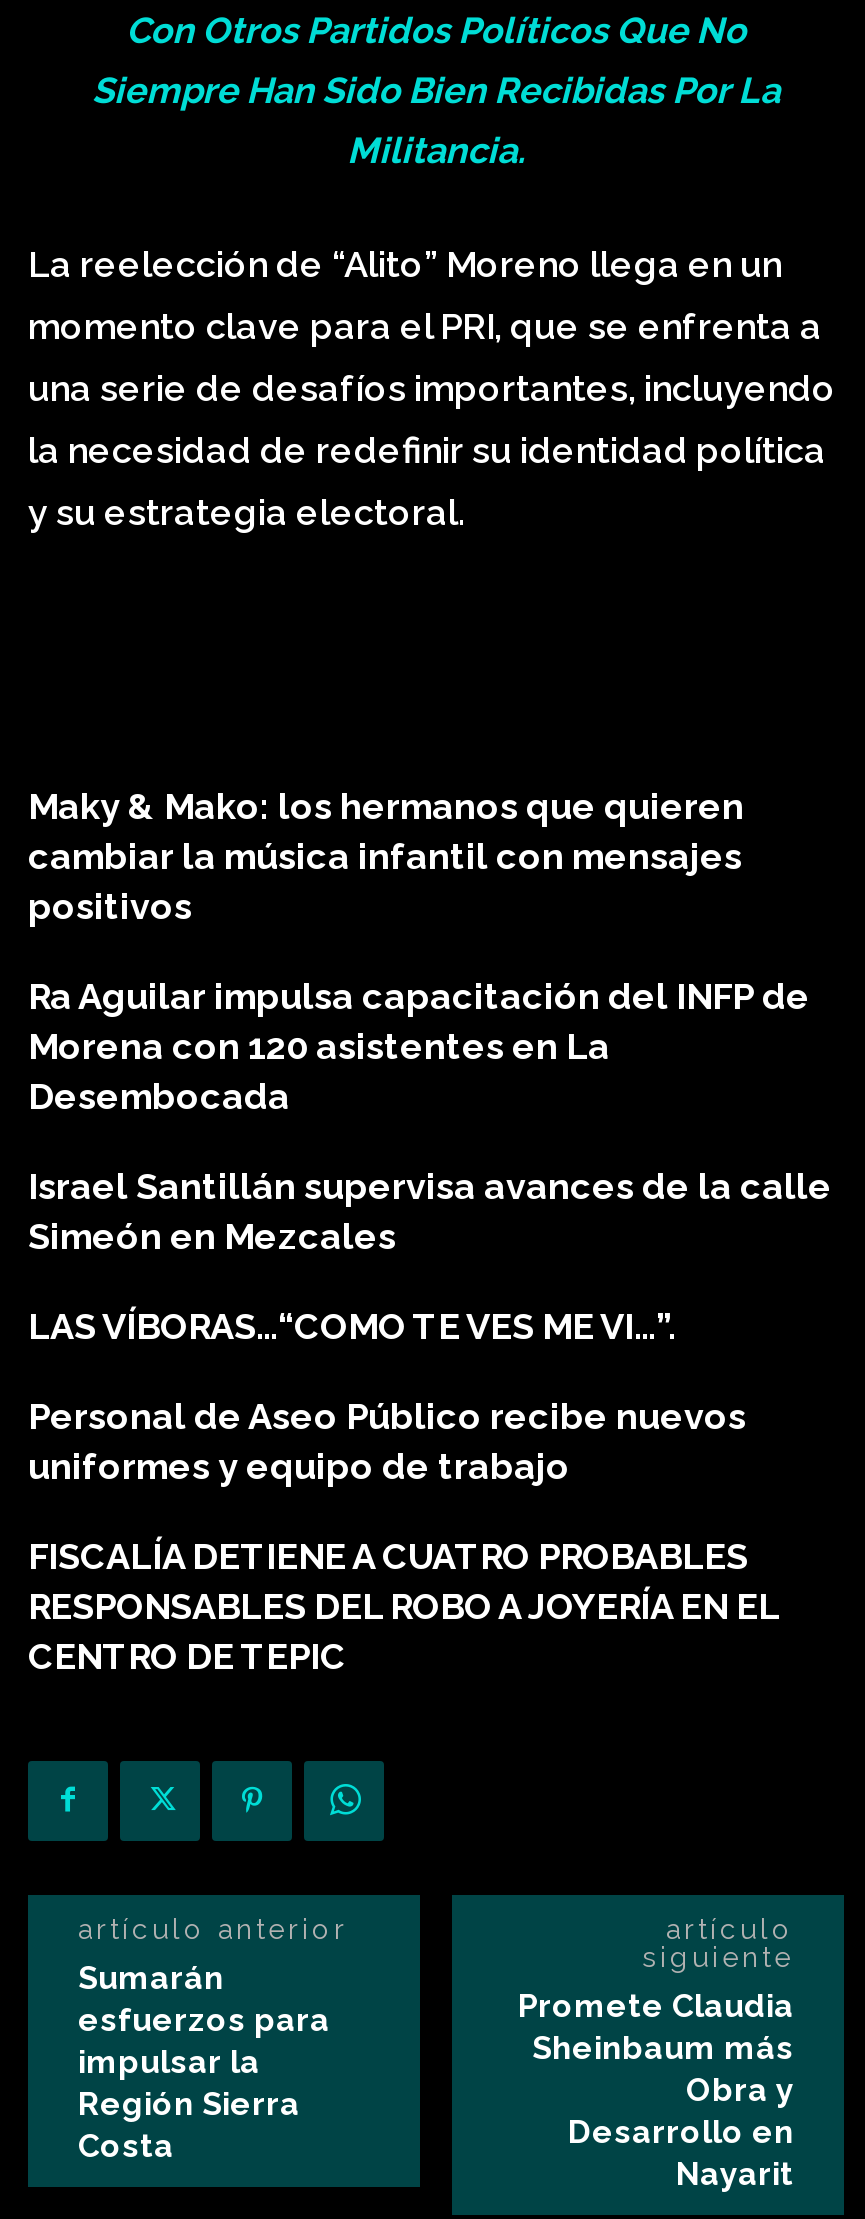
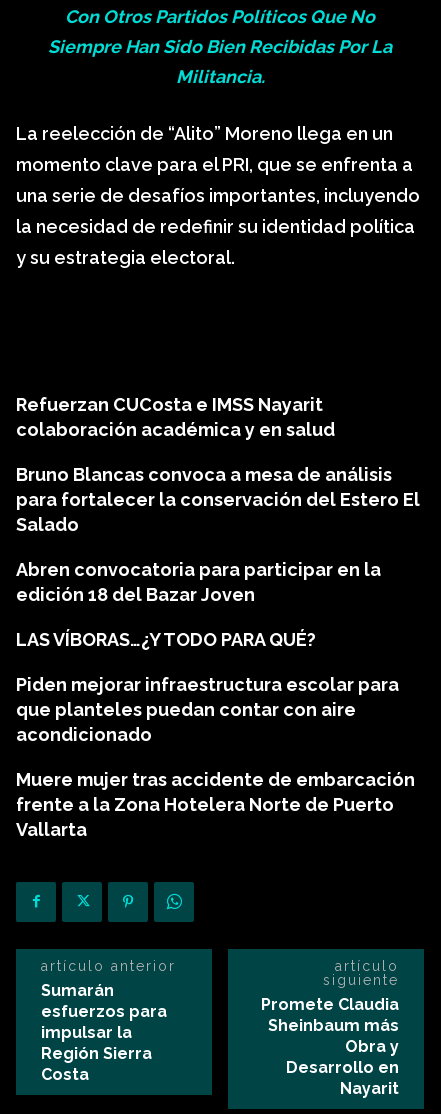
[28,786,744,928] Maky & Mako: los hermanos que quieren | cambiar la música infantil con mensajes | positivos -> [16,394,335,440] Refuerzan CUCosta e IMSS Nayarit | colaboración académica y en salud
[28,976,810,1118] Ra Aguilar impulsa capacitación del INFP de | Morena con 120 asistentes en La | Desembocada -> [16,464,420,535] Bruno Blancas convoca a mesa de análisis | para fortalecer la conservación del Estero El | Salado
[28,1166,832,1258] Israel Santillán supervisa avances de la calle | Simeón en Mezcales -> [16,559,381,605] Abren convocatoria para participar en la | edición 18 del Bazar Joven
[28,1306,676,1348] LAS VÍBORAS…“COMO TE VES ME VI…”. -> [16,629,316,650] LAS VÍBORAS…¿Y TODO PARA QUÉ?
[28,1396,746,1488] Personal de Aseo Público recibe nuevos | uniformes y equipo de trabajo -> [16,674,399,745] Piden mejorar infraestructura escolar para | que planteles puedan contar con aire | acondicionado
[28,1536,780,1678] FISCALÍA DETIENE A CUATRO PROBABLES | RESPONSABLES DEL ROBO A JOYERÍA EN EL | CENTRO DE TEPIC -> [16,769,415,840] Muere mujer tras accidente de embarcación | frente a la Zona Hotelera Norte de Puerto | Vallarta

